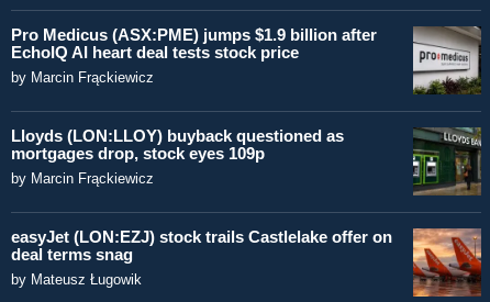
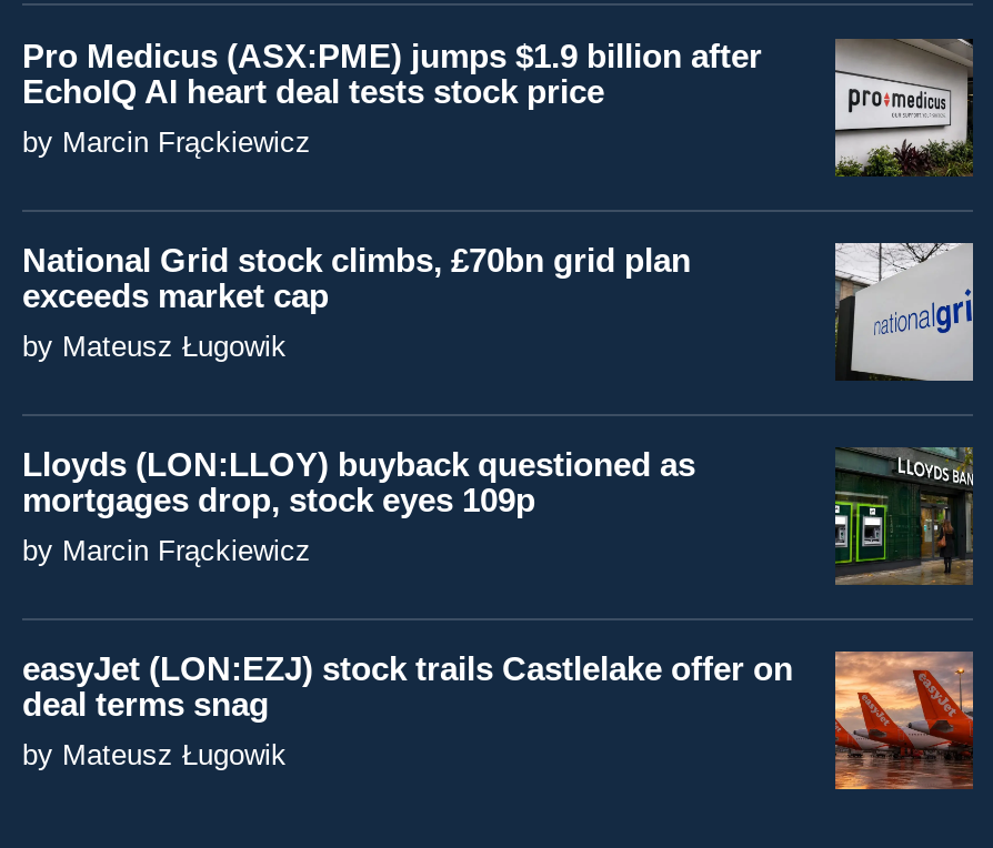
none -> [22,241,691,363] National Grid stock climbs, £70bn grid plan | exceeds market cap | by Mateusz Ługowik
none -> [835,241,975,383] [image]

